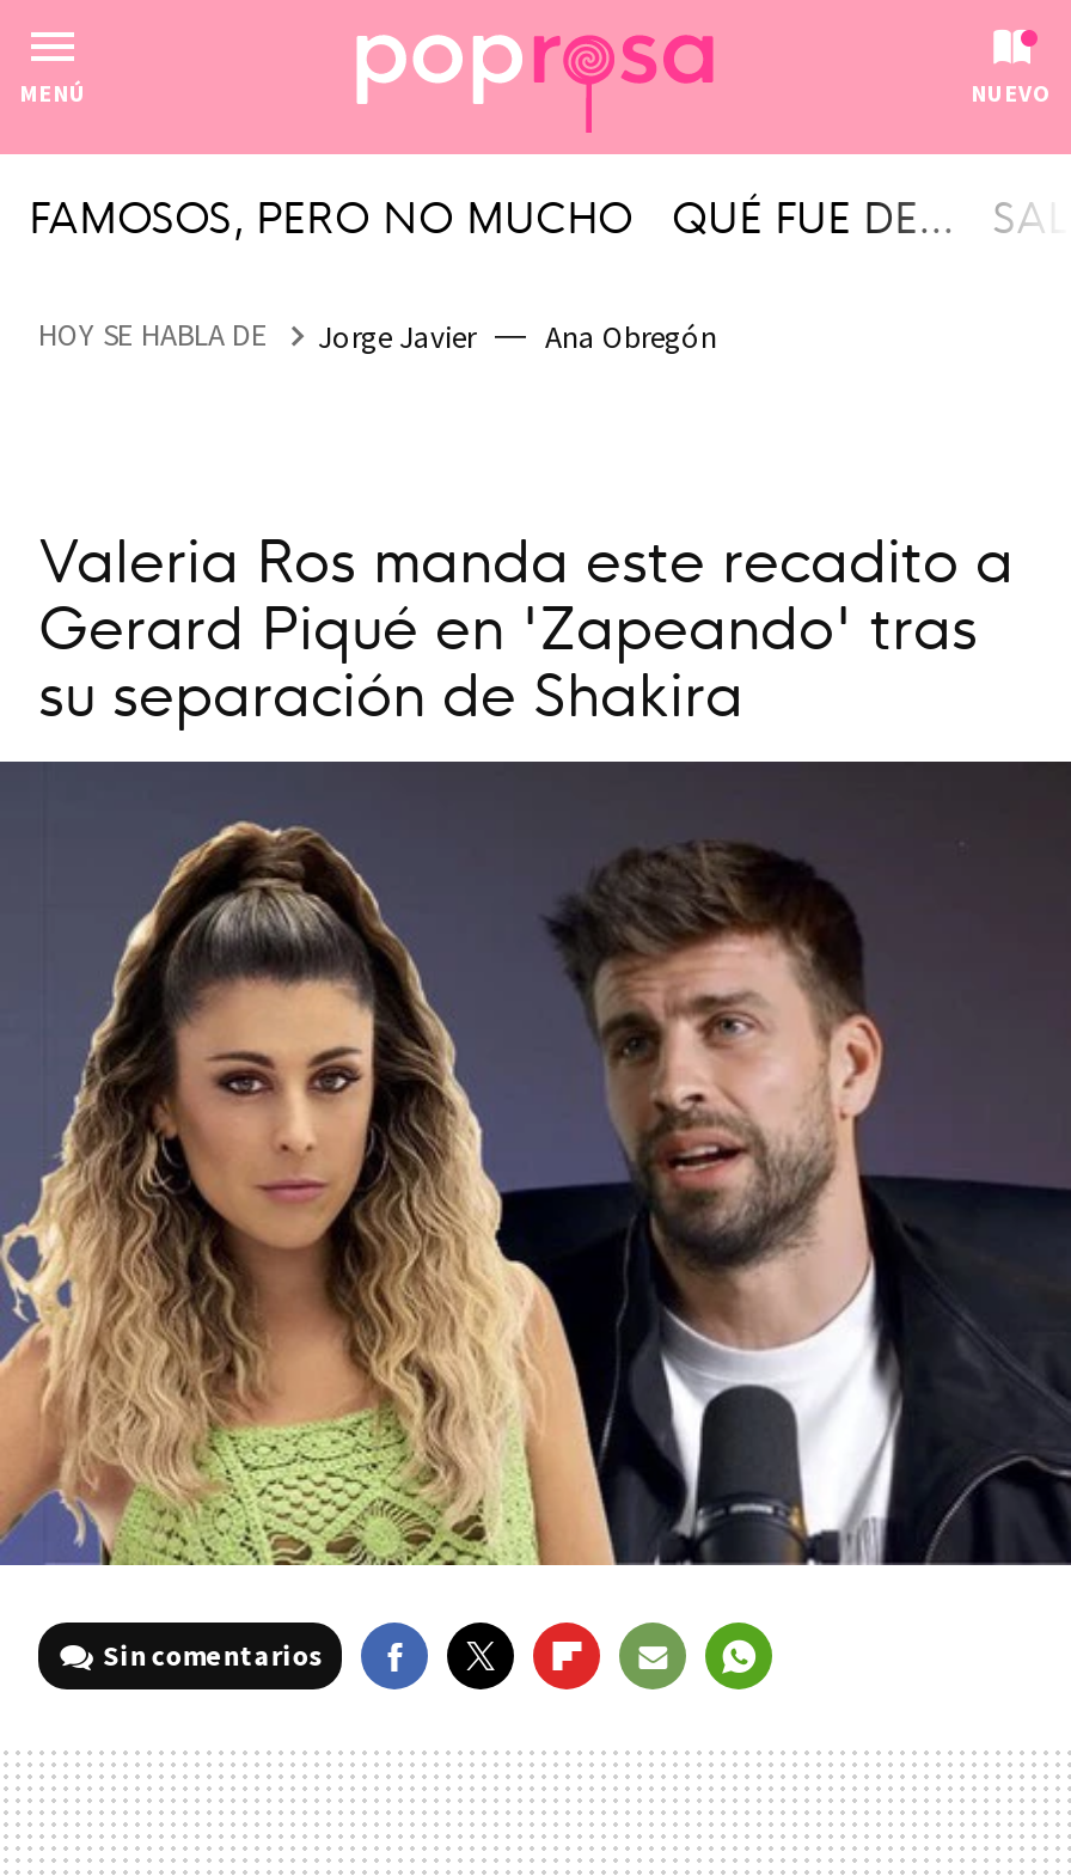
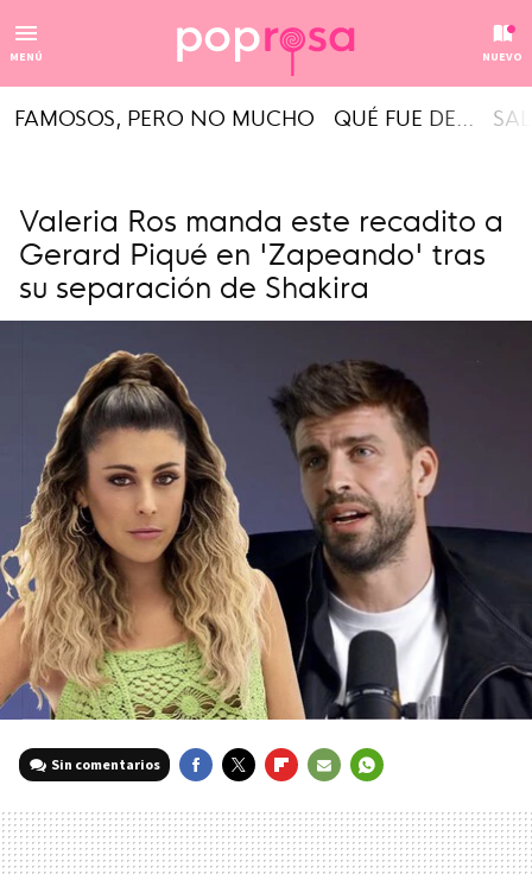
[38,314,717,356] HOY SE HABLA DE | Jorge Javier | Ana Obregón -> none

